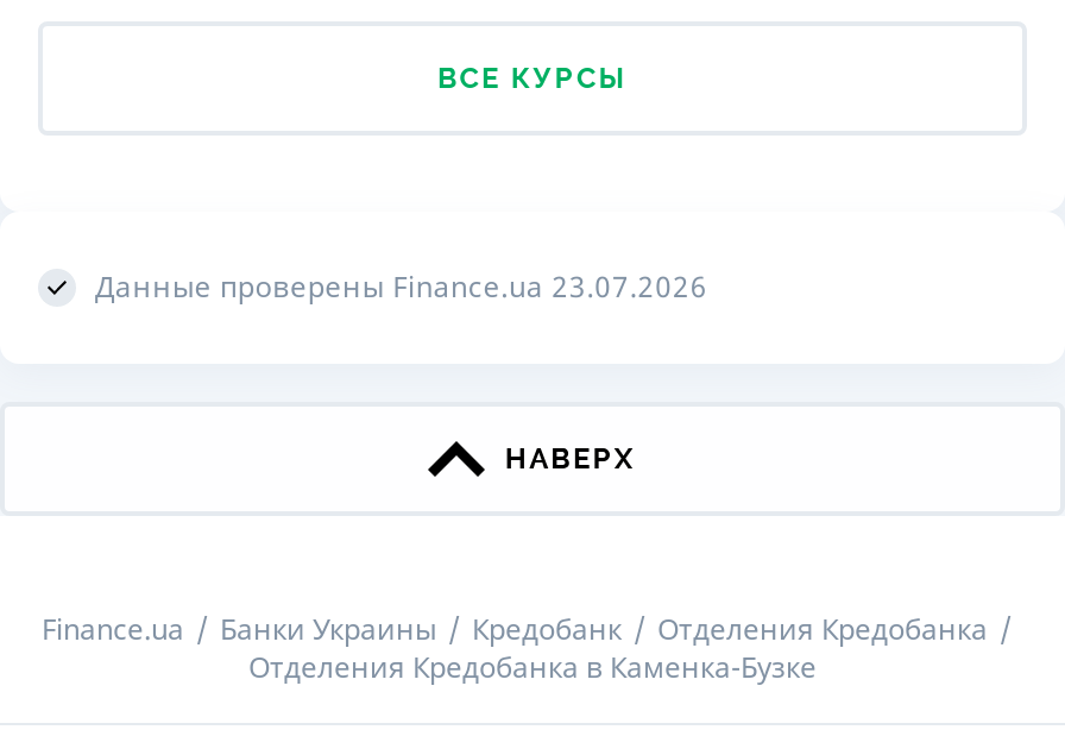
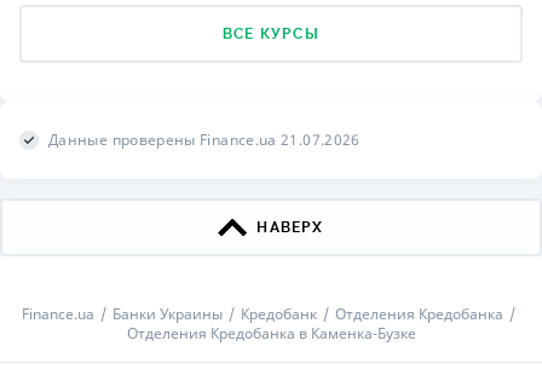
[95,266,708,307] Данные проверены Finance.ua 23.07.2026 -> [48,129,360,150] Данные проверены Finance.ua 21.07.2026

